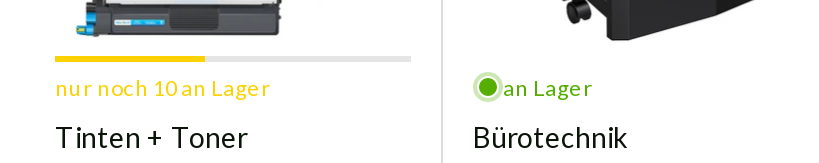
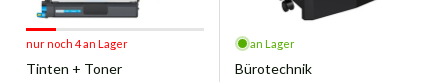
[55,73,271,99] nur noch 10 an Lager -> [26,36,128,49] nur noch 4 an Lager

